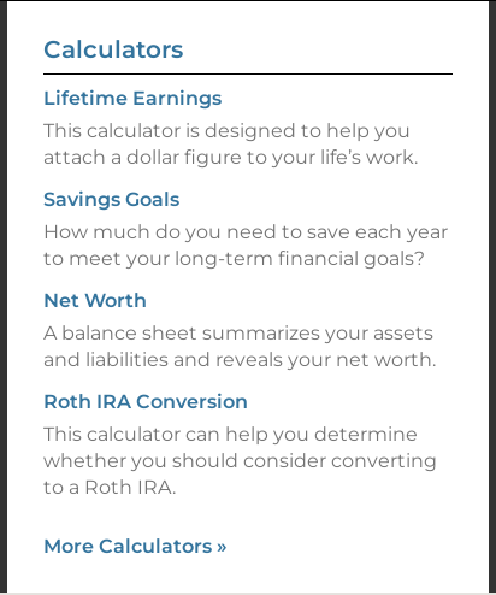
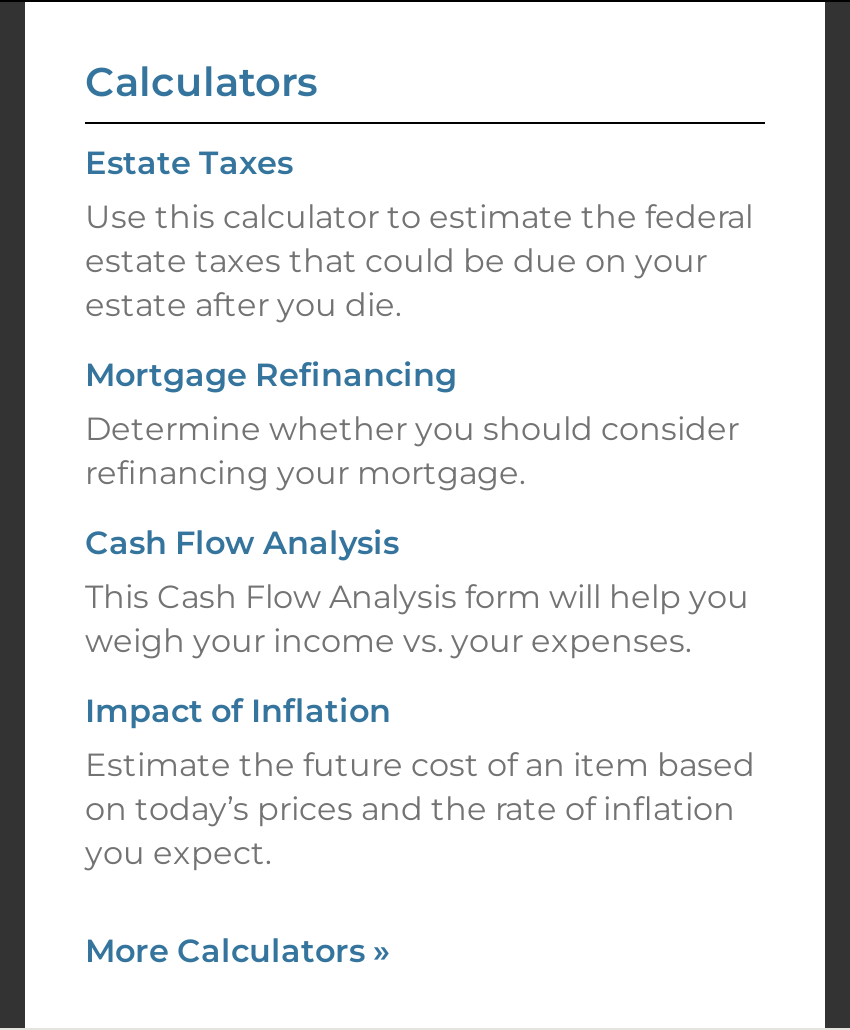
[43,86,418,168] Lifetime Earnings | This calculator is designed to help you | attach a dollar figure to your life’s work. -> [85,143,753,323] Estate Taxes | Use this calculator to estimate the federal | estate taxes that could be due on your | estate after you die.
[43,187,448,269] Savings Goals | How much do you need to save each year | to meet your long-term financial goals? -> [85,355,739,491] Mortgage Refinancing | Determine whether you should consider | refinancing your mortgage.
[43,288,436,370] Net Worth | A balance sheet summarizes your assets | and liabilities and reveals your net worth. -> [85,523,749,659] Cash Flow Analysis | This Cash Flow Analysis form will help you | weigh your income vs. your expenses.
[43,390,437,498] Roth IRA Conversion | This calculator can help you determine | whether you should consider converting | to a Roth IRA. -> [85,691,755,871] Impact of Inflation | Estimate the future cost of an item based | on today’s prices and the rate of inflation | you expect.

